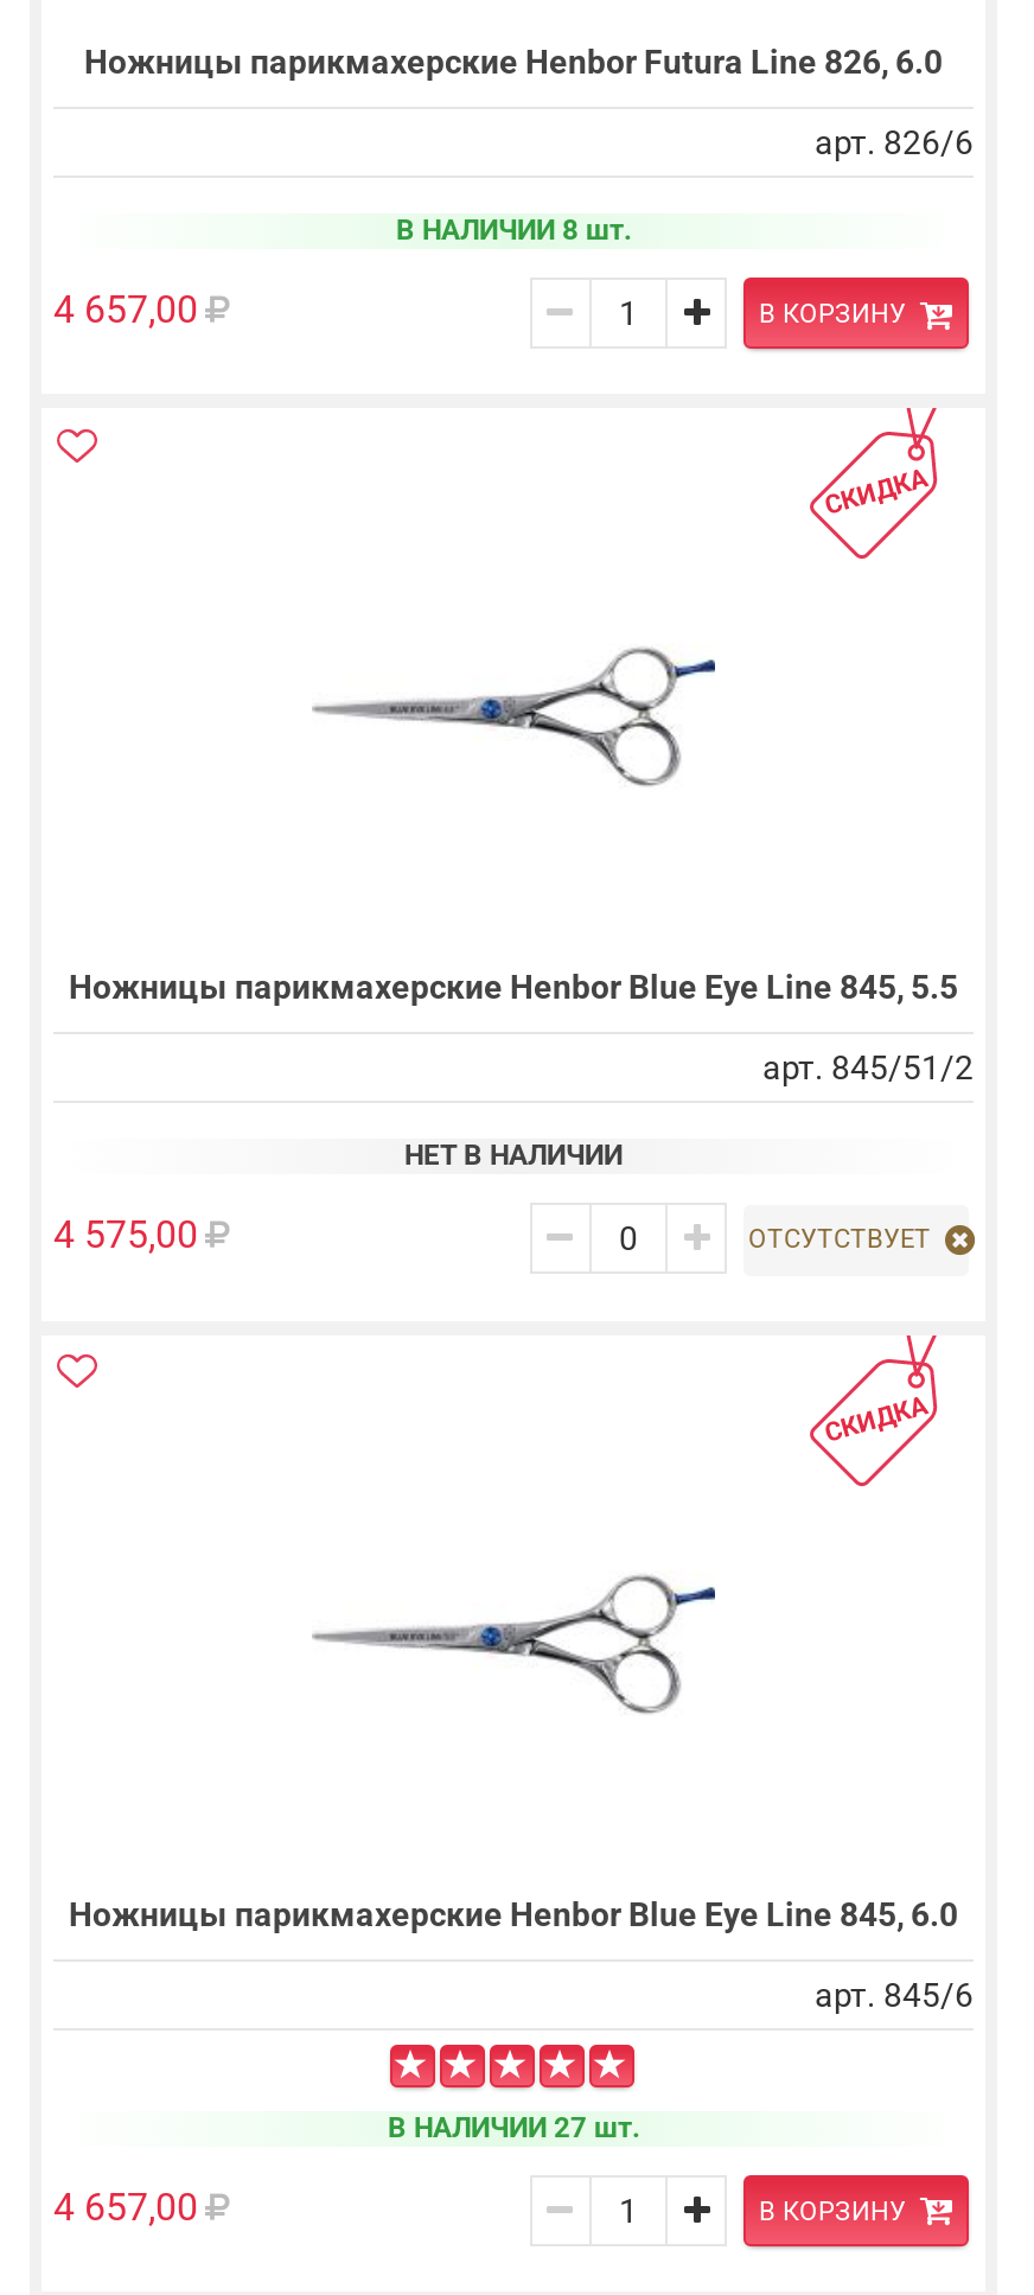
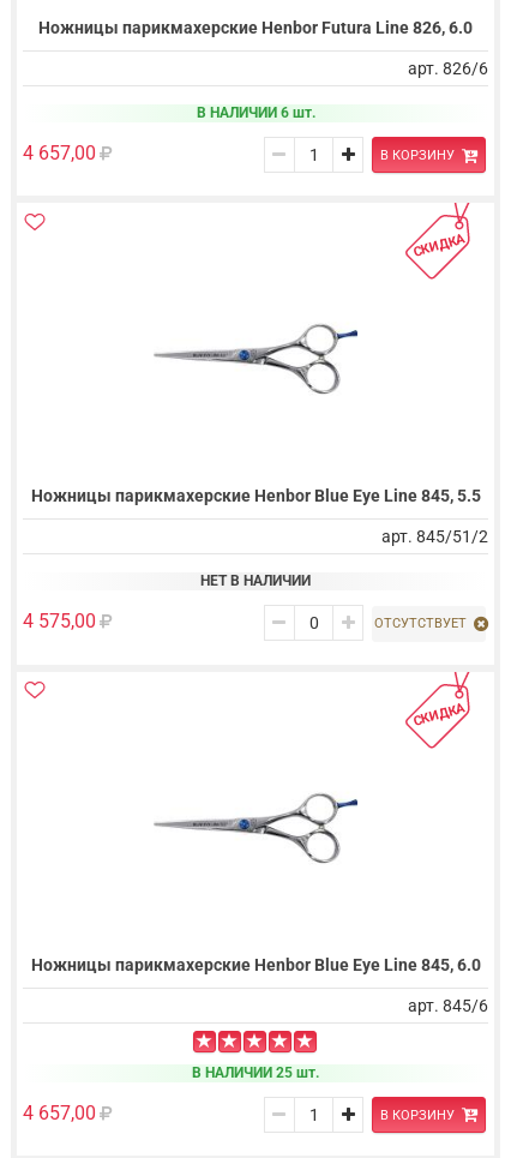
[396,214,631,247] В НАЛИЧИИ 8 шт. -> [196,105,315,121] В НАЛИЧИИ 6 шт.
[388,2111,639,2144] В НАЛИЧИИ 27 шт. -> [192,1064,319,1081] В НАЛИЧИИ 25 шт.

